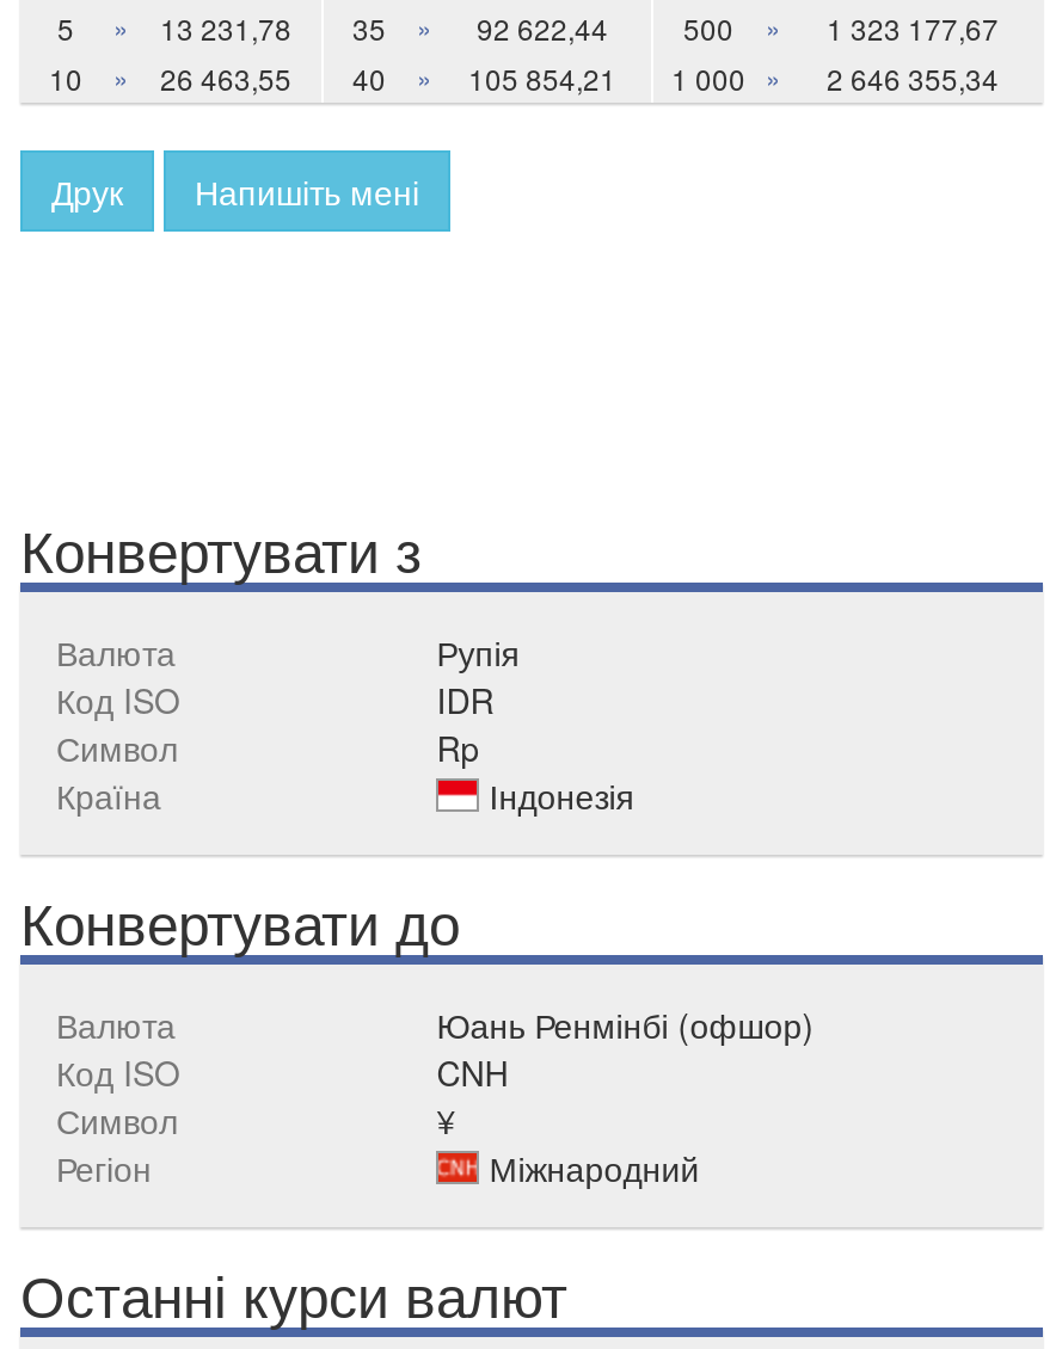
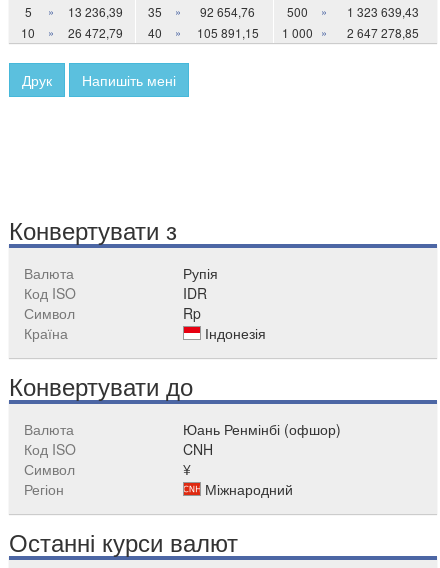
[160,7,291,48] 13 231,78 -> [67,3,122,20] 13 236,39
[477,7,608,48] 92 622,44 -> [200,3,255,20] 92 654,76
[827,7,999,48] 1 323 177,67 -> [346,3,418,20] 1 323 639,43
[160,57,291,98] 26 463,55 -> [67,24,122,41] 26 472,79
[468,57,616,98] 105 854,21 -> [196,24,258,41] 105 891,15
[827,57,999,98] 2 646 355,34 -> [346,24,418,41] 2 647 278,85

